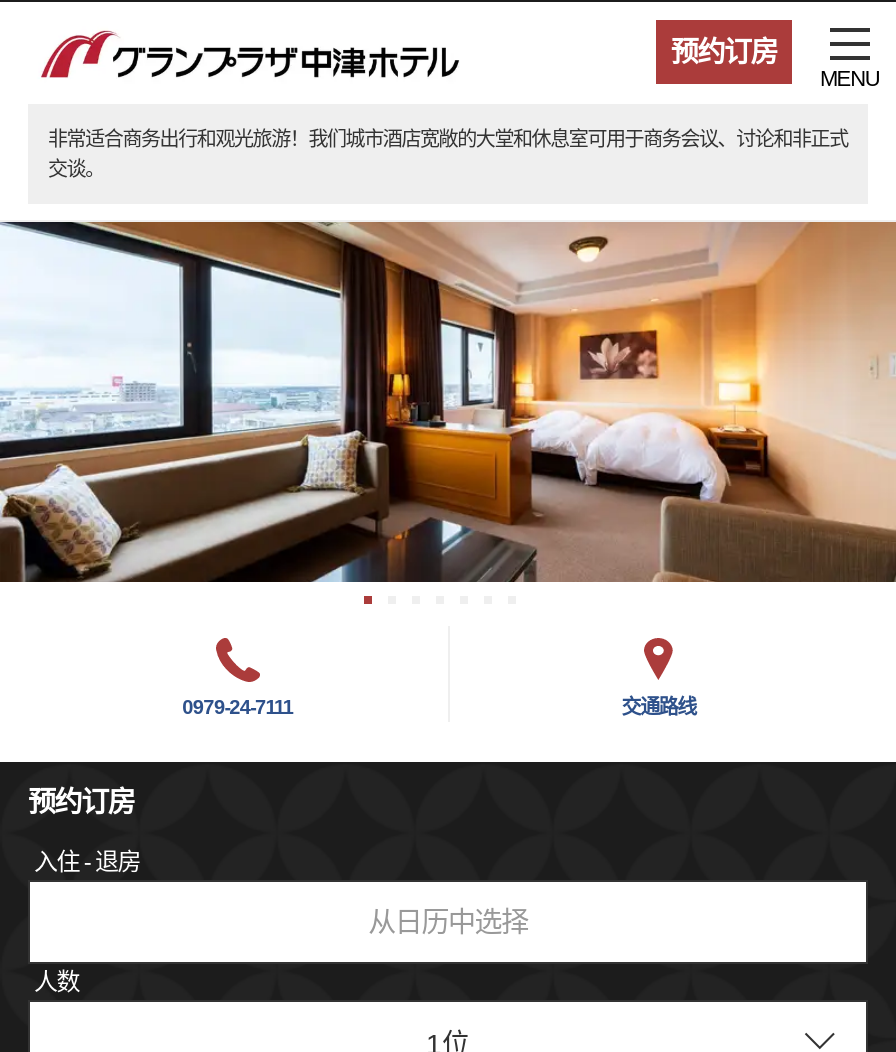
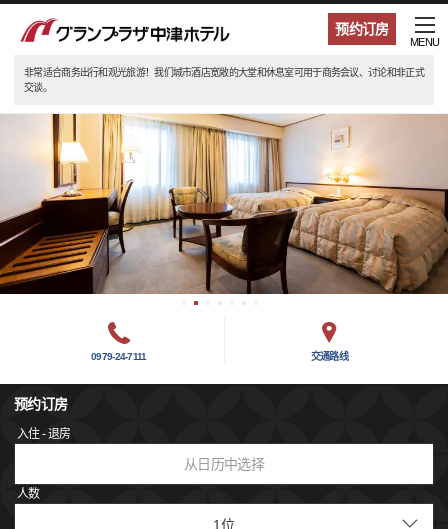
[6,220,890,606] [image] -> [3,113,445,306] [image]

